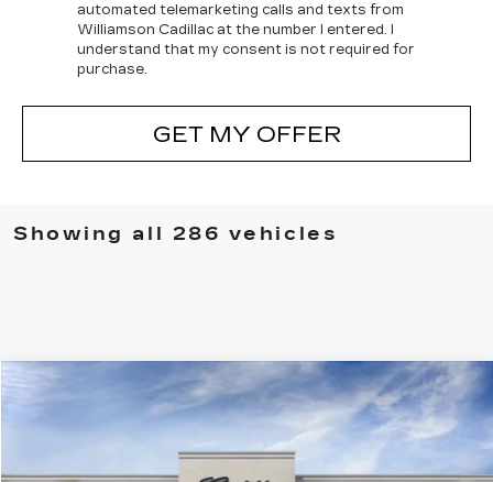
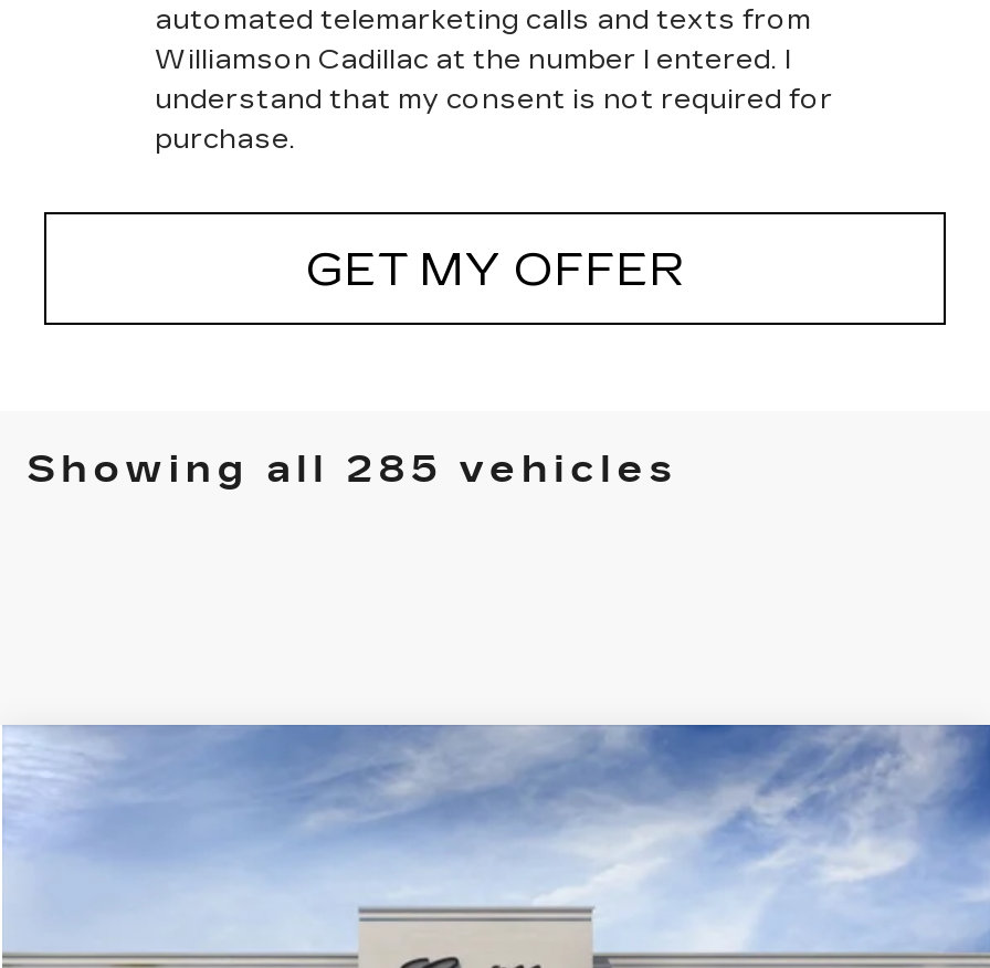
[13,222,337,245] Showing all 286 vehicles -> [27,446,677,493] Showing all 285 vehicles

